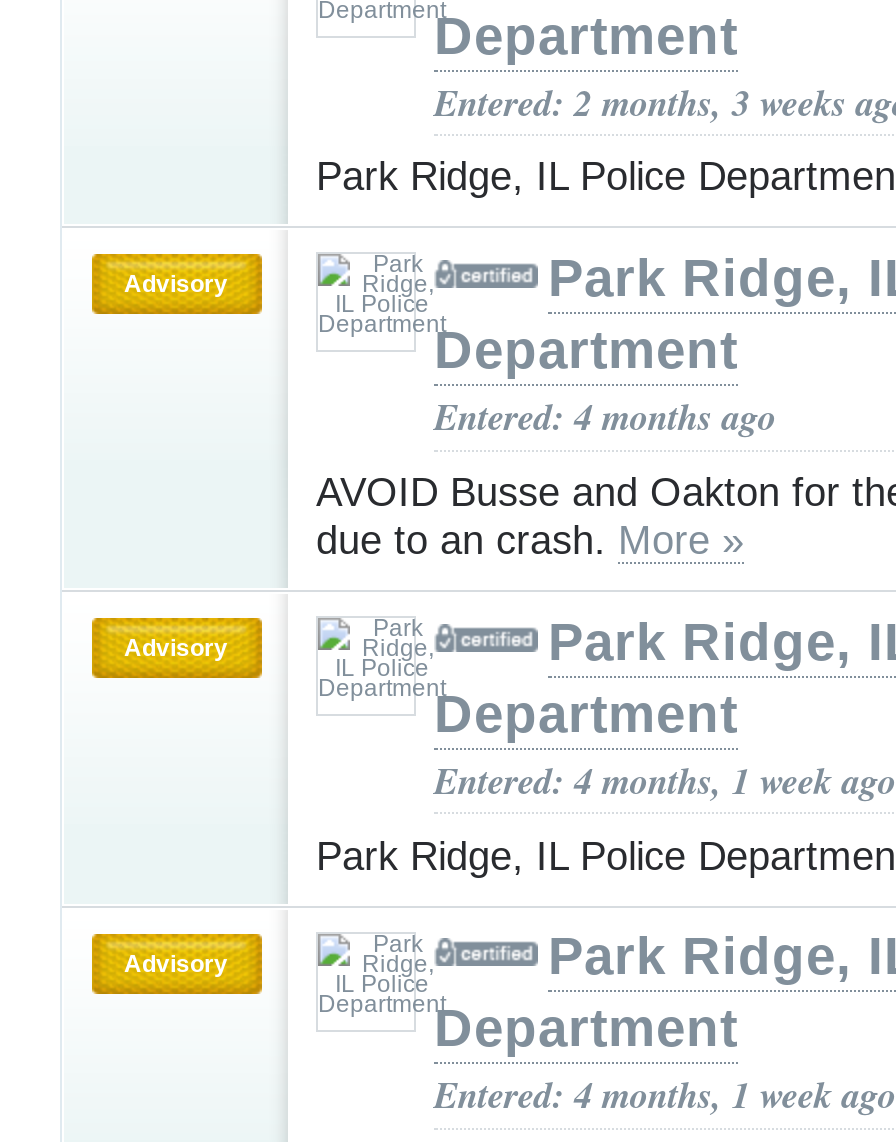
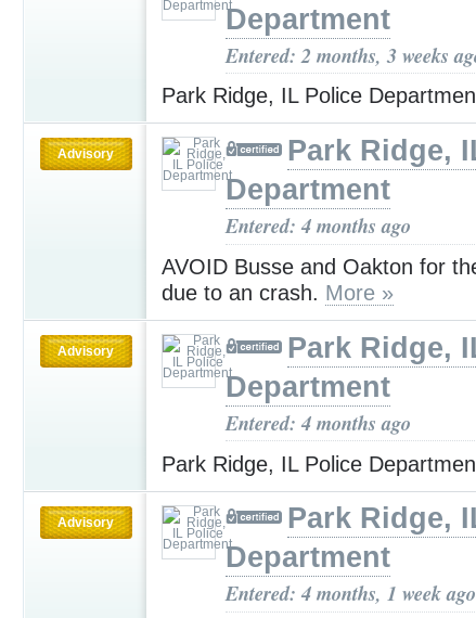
[434,754,896,806] Entered: 4 months, 1 week ago -> [226,409,411,437] Entered: 4 months ago

